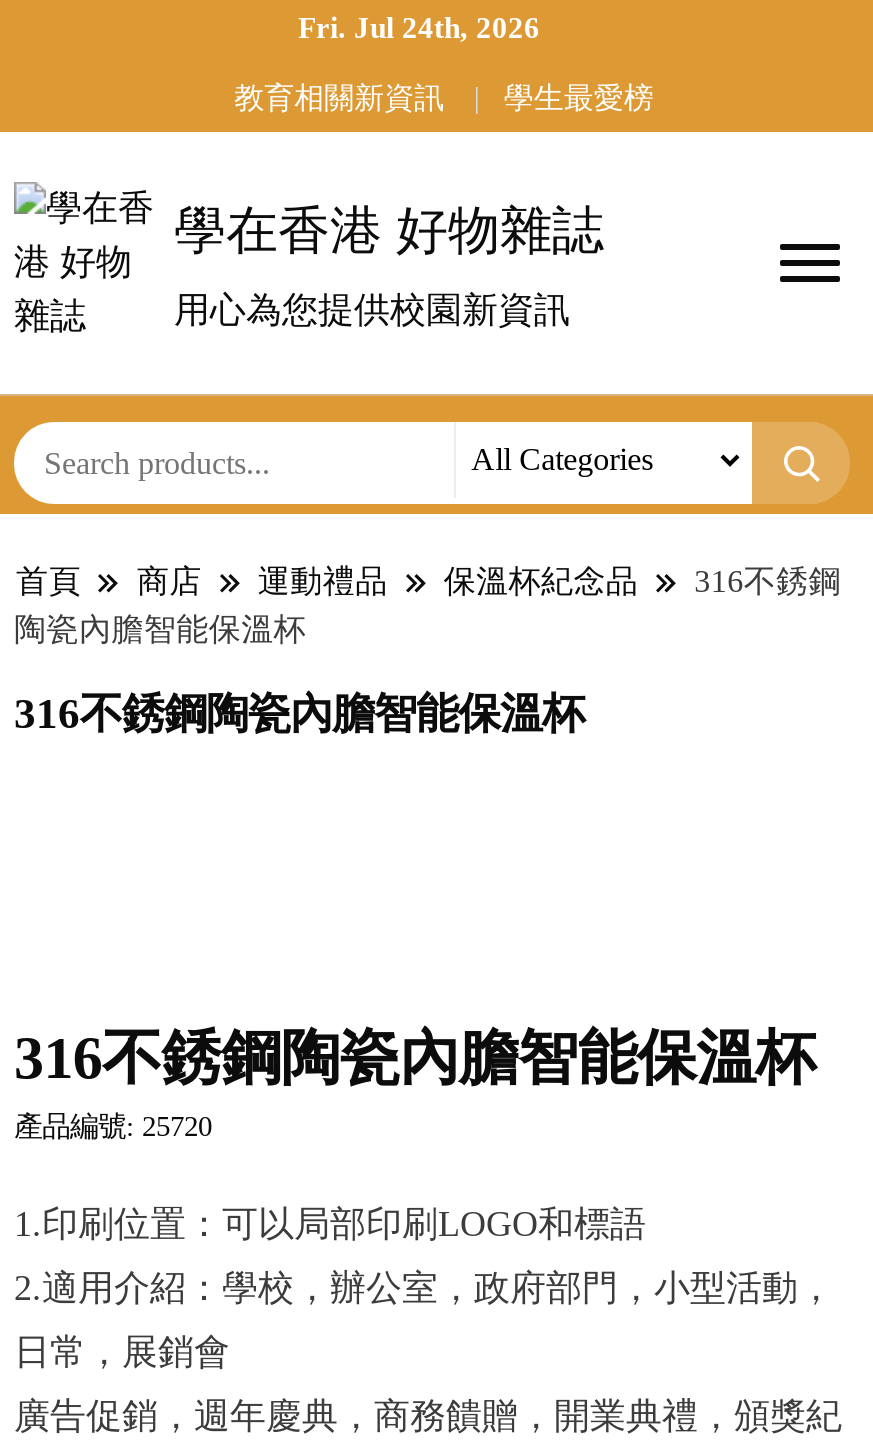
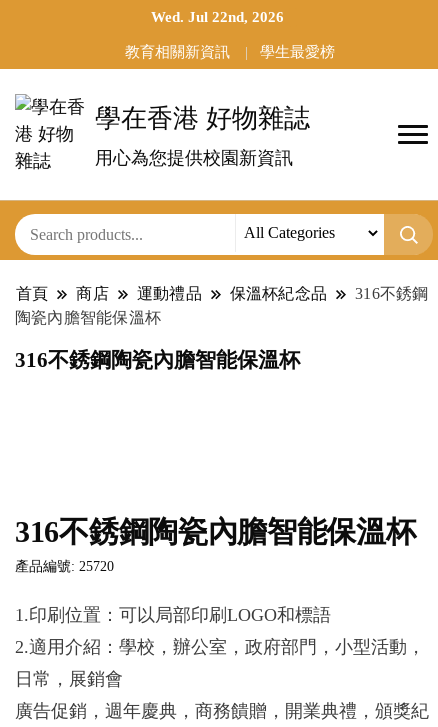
[298,12,540,44] Fri. Jul 24th, 2026 -> [151,9,284,25] Wed. Jul 22nd, 2026

